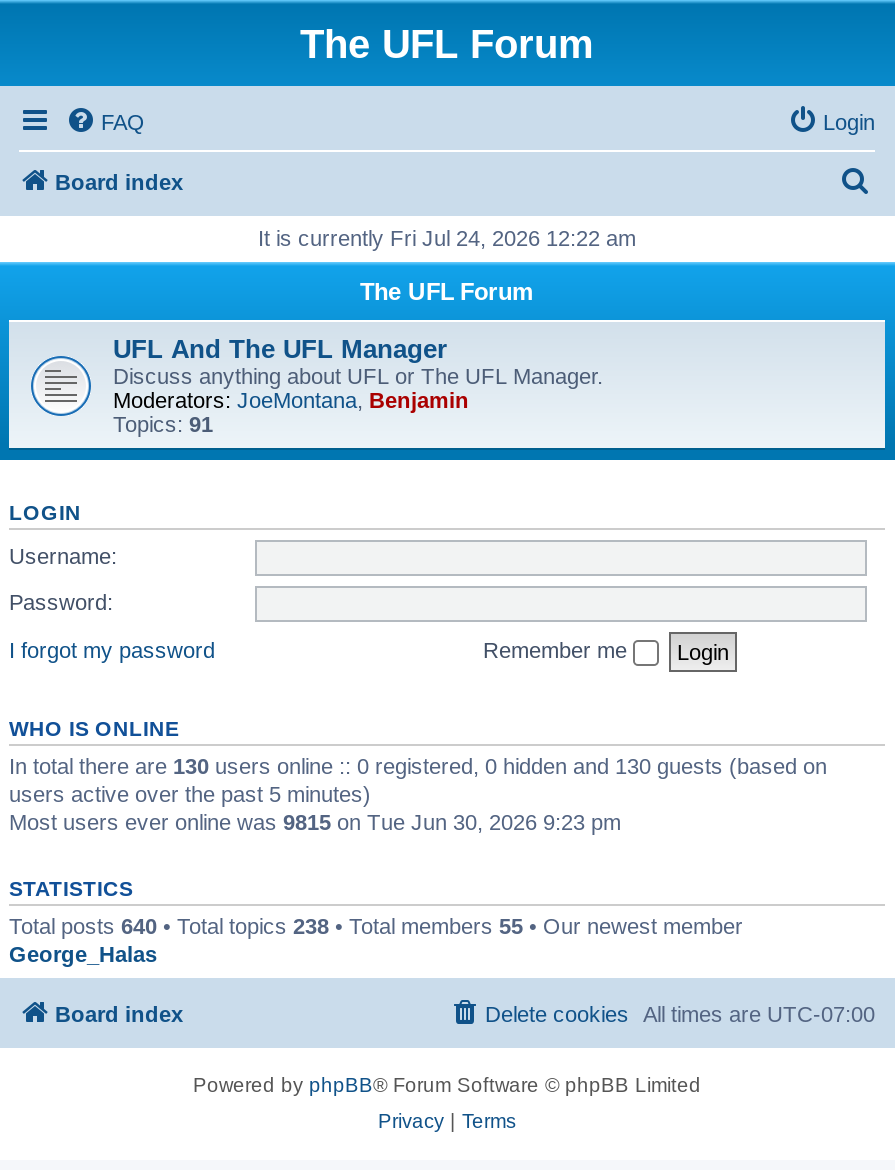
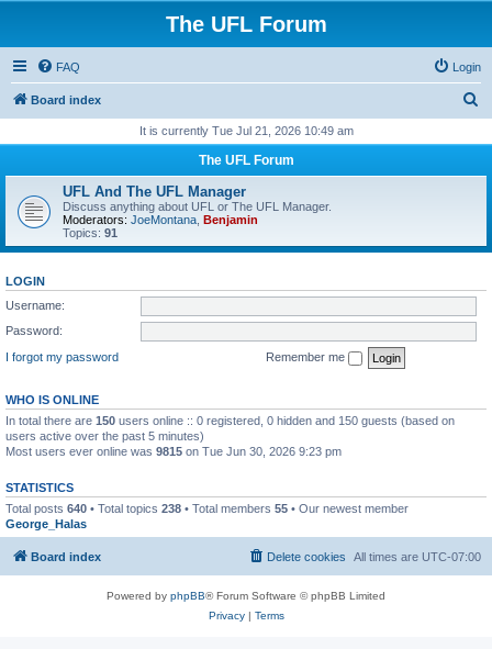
[258,226,636,250] It is currently Fri Jul 24, 2026 12:22 am -> [139,124,353,137] It is currently Tue Jul 21, 2026 10:49 am
[9,753,827,777] In total there are 130 users online :: 0 registered, 0 hidden and 130 guests (based on -> [5,413,455,427] In total there are 150 users online :: 0 registered, 0 hidden and 150 guests (based on

